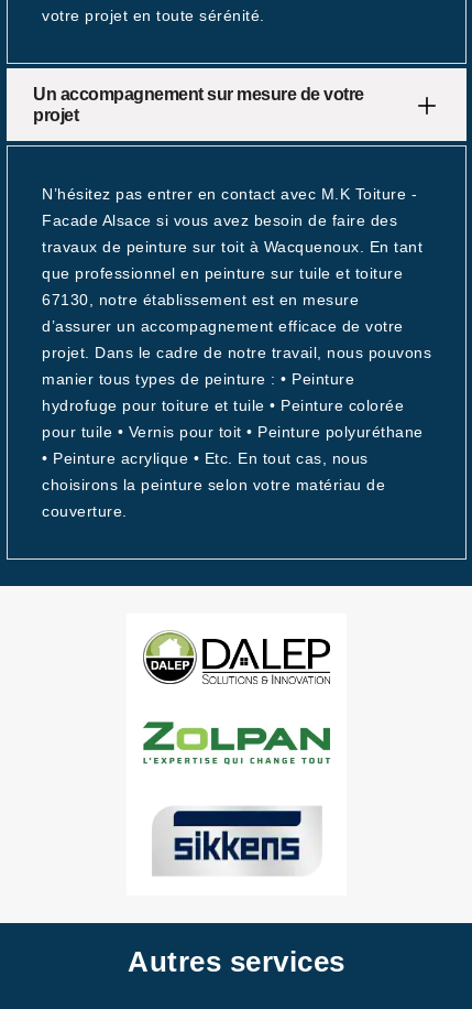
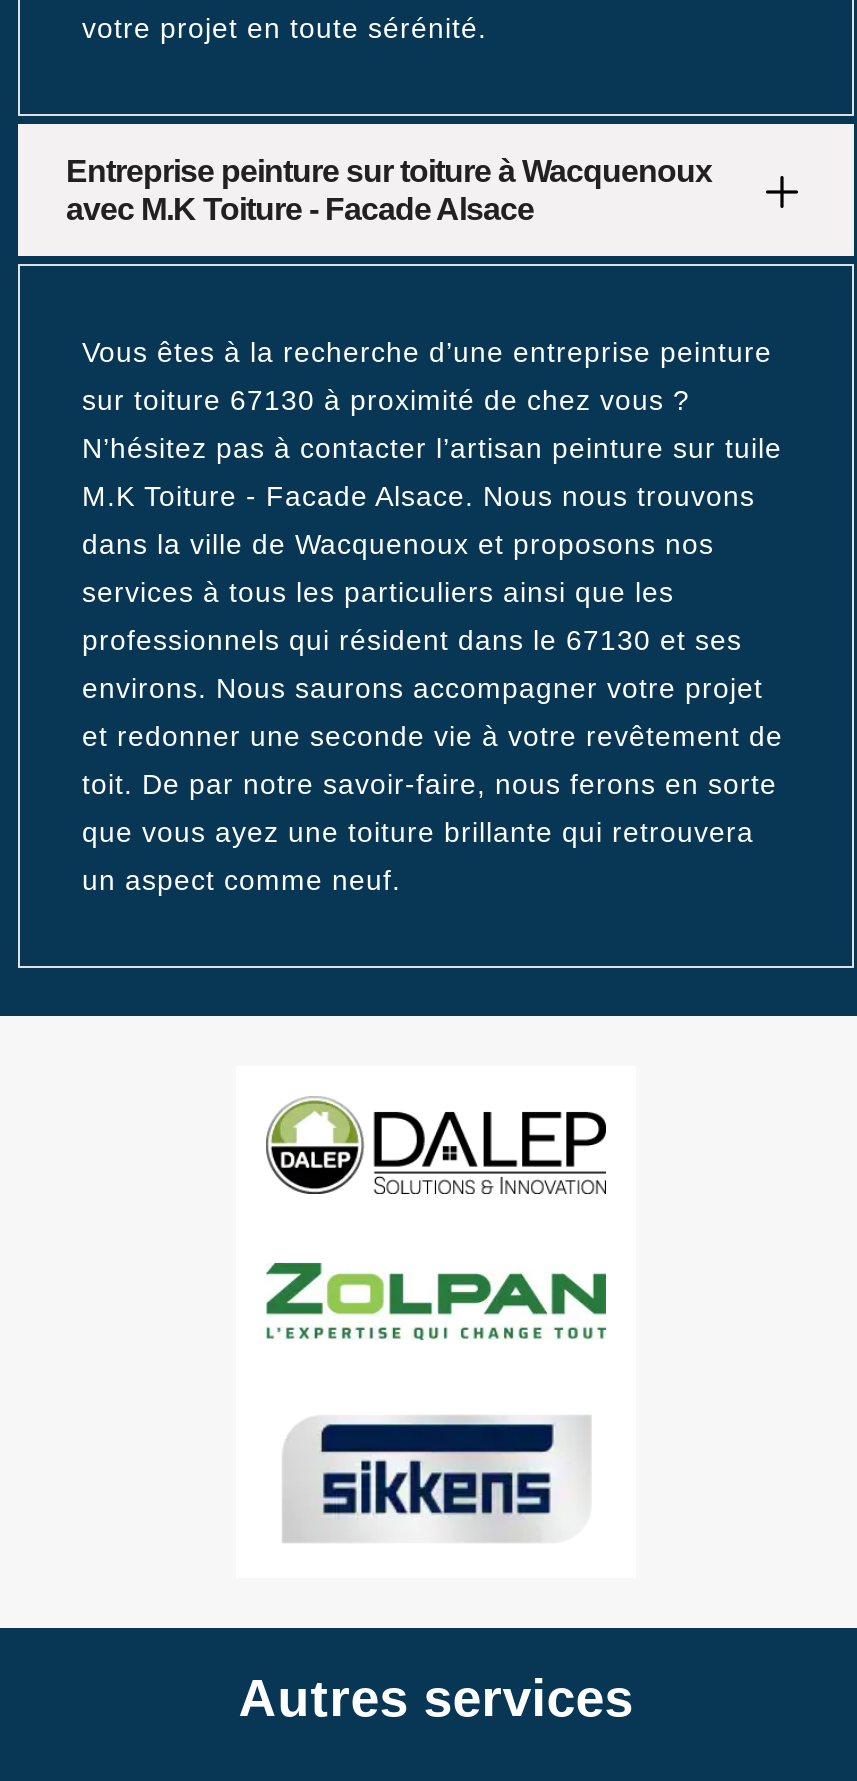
[33,85,364,124] Un accompagnement sur mesure de votre | projet -> [66,154,712,226] Entreprise peinture sur toiture à Wacquenoux | avec M.K Toiture - Facade Alsace
[42,185,431,520] N’hésitez pas entrer en contact avec M.K Toiture - | Facade Alsace si vous avez besoin de faire des | travaux de peinture sur toit à Wacquenoux. En tant | que professionnel en peinture sur tuile et toiture | 67130, notre établissement est en mesure | d’assurer un accompagnement efficace de votre | projet. Dans le cadre de notre travail, nous pouvons | manier tous types de peinture : • Peinture | hydrofuge pour toiture et tuile • Peinture colorée | pour tuile • Vernis pour toit • Peinture polyuréthane | • Peinture acrylique • Etc. En tout cas, nous | choisirons la peinture selon votre matériau de | couverture. -> [82,336,783,896] Vous êtes à la recherche d’une entreprise peinture | sur toiture 67130 à proximité de chez vous ? | N’hésitez pas à contacter l’artisan peinture sur tuile | M.K Toiture - Facade Alsace. Nous nous trouvons | dans la ville de Wacquenoux et proposons nos | services à tous les particuliers ainsi que les | professionnels qui résident dans le 67130 et ses | environs. Nous saurons accompagner votre projet | et redonner une seconde vie à votre revêtement de | toit. De par notre savoir-faire, nous ferons en sorte | que vous ayez une toiture brillante qui retrouvera | un aspect comme neuf.

